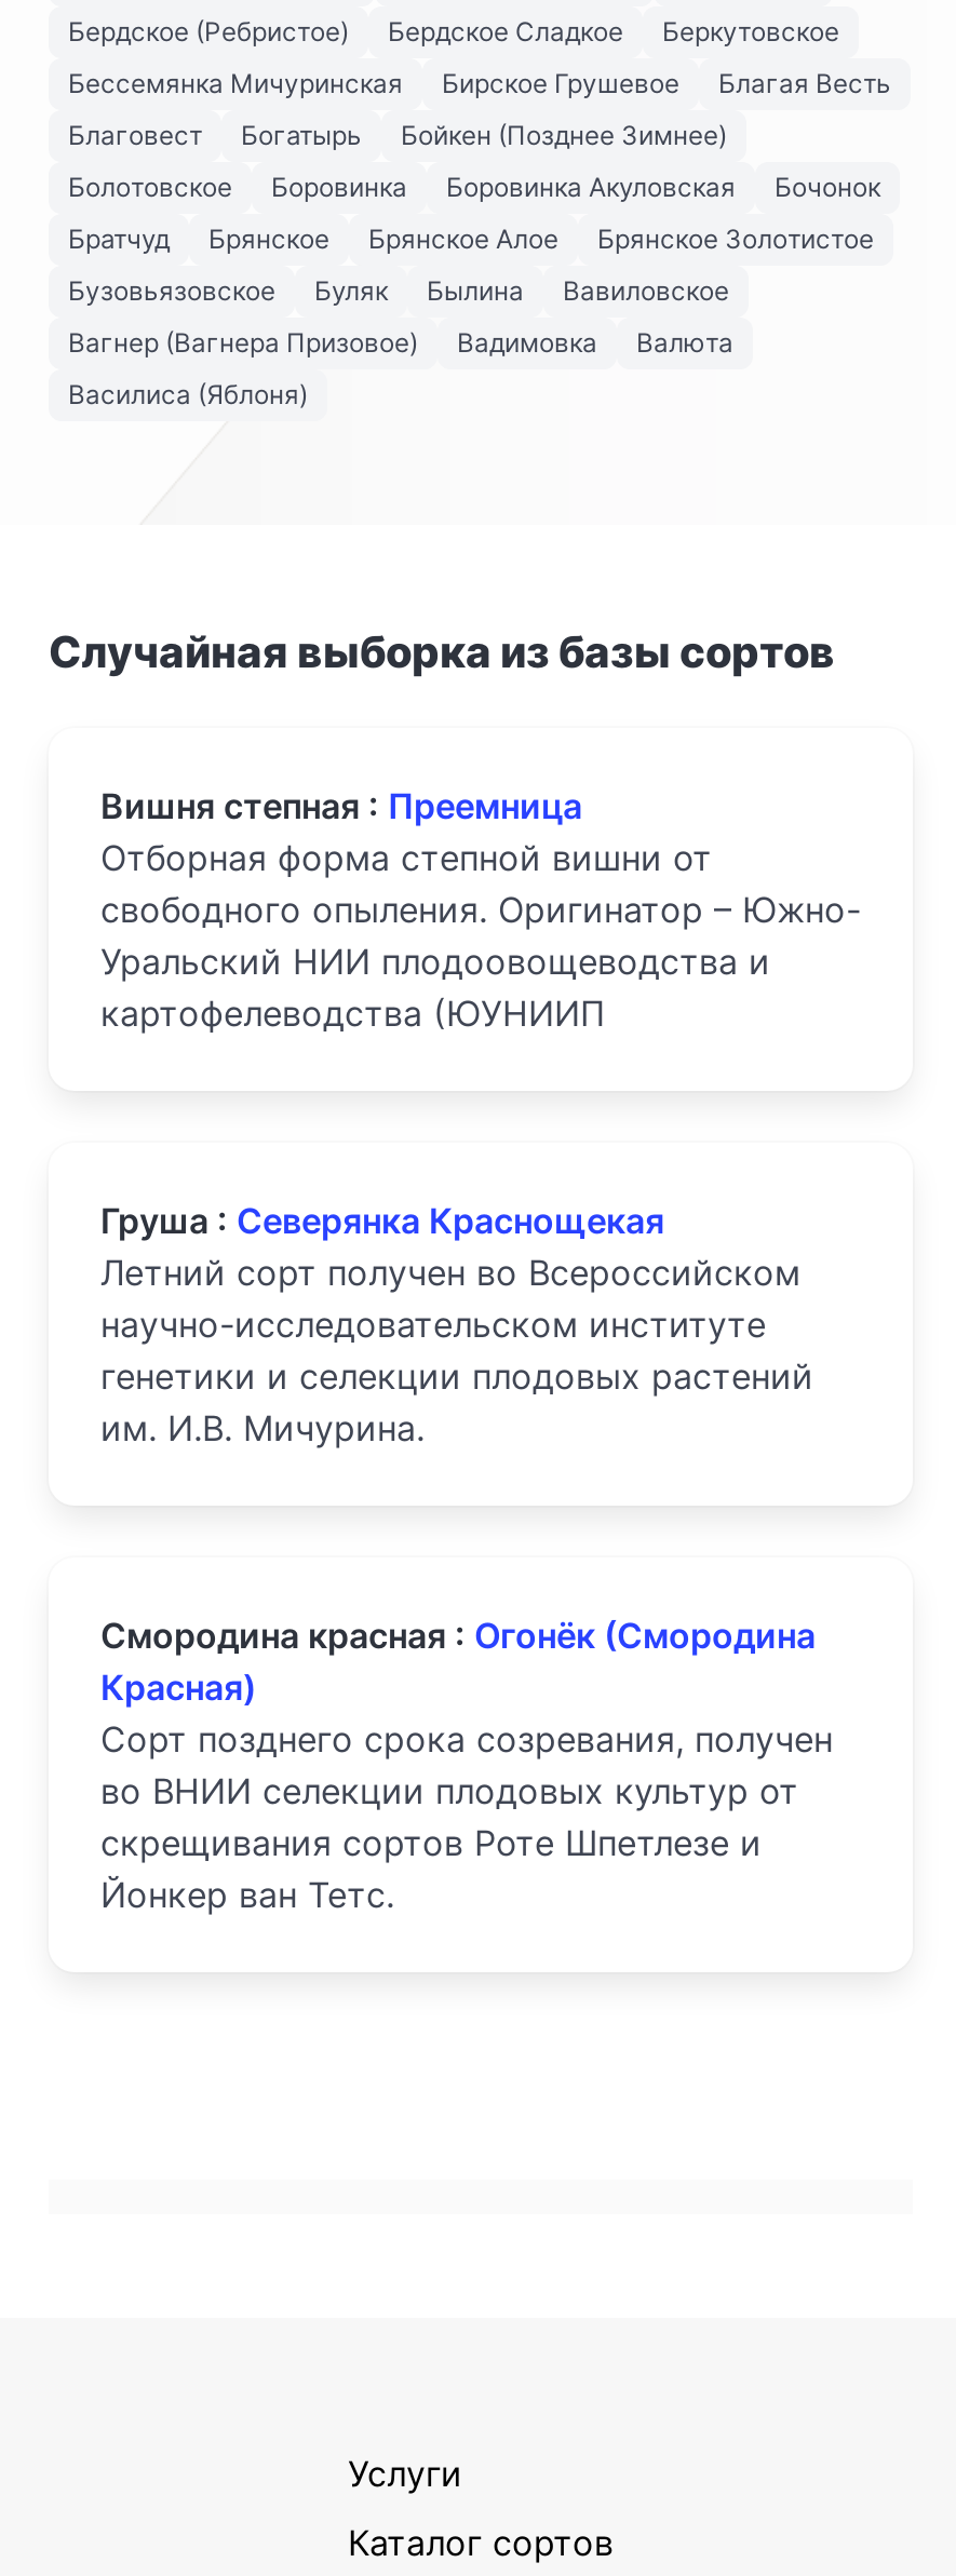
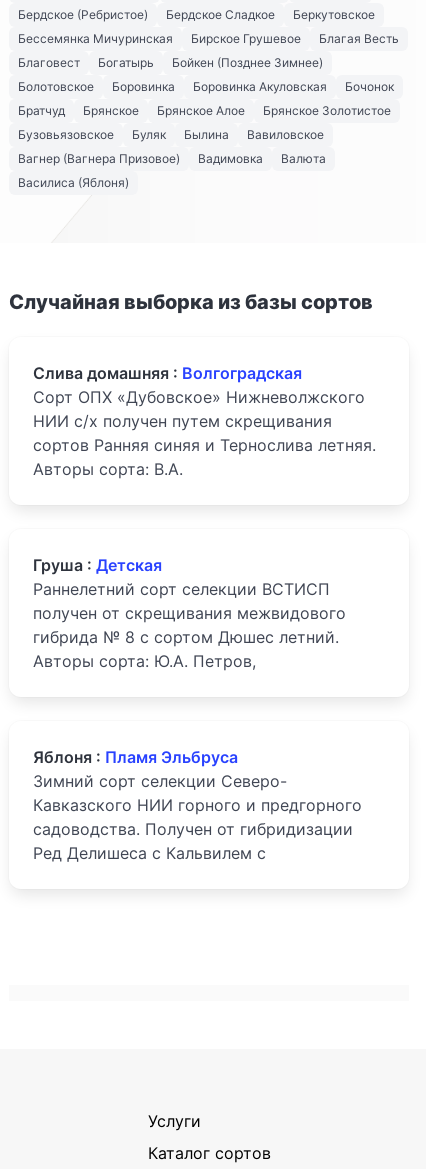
[100,784,861,1035] Вишня степная : Преемница | Отборная форма степной вишни от | свободного опыления. Оригинатор – Южно- | Уральский НИИ плодоовощеводства и | картофелеводства (ЮУНИИП -> [33,363,376,479] Слива домашняя : Волгоградская | Сорт ОПХ «Дубовское» Нижневолжского | НИИ с/х получен путем скрещивания | сортов Ранняя синяя и Тернослива летняя. | Авторы сорта: В.А.
[100,1199,813,1449] Груша : Северянка Краснощекая | Летний сорт получен во Всероссийском | научно-исследовательском институте | генетики и селекции плодовых растений | им. И.В. Мичурина. -> [33,555,346,671] Груша : Детская | Раннелетний сорт селекции ВСТИСП | получен от скрещивания межвидового | гибрида № 8 с сортом Дюшес летний. | Авторы сорта: Ю.А. Петров,
[100,1614,833,1916] Смородина красная : Огонёк (Смородина | Красная) | Сорт позднего срока созревания, получен | во ВНИИ селекции плодовых культур от | скрещивания сортов Роте Шпетлезе и | Йонкер ван Тетс. -> [33,747,362,863] Яблоня : Пламя Эльбруса | Зимний сорт селекции Северо- | Кавказского НИИ горного и предгорного | садоводства. Получен от гибридизации | Ред Делишеса с Кальвилем с

